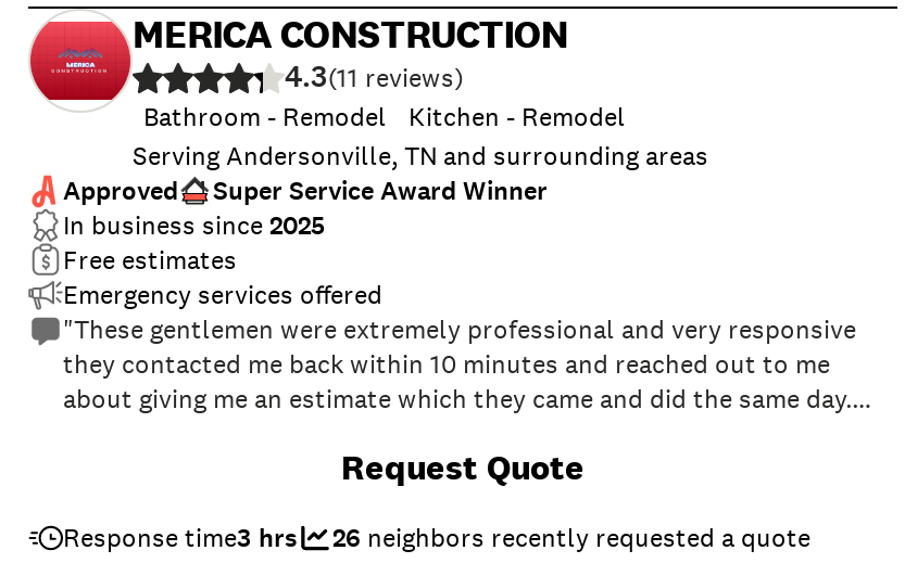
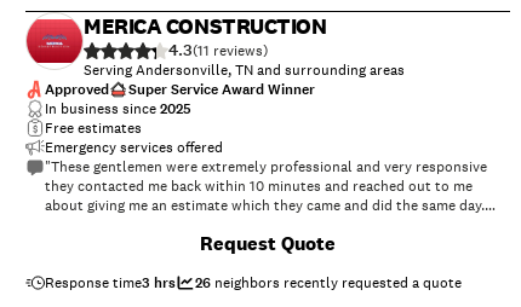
[143,100,626,135] Bathroom - Remodel | Kitchen - Remodel -> none

